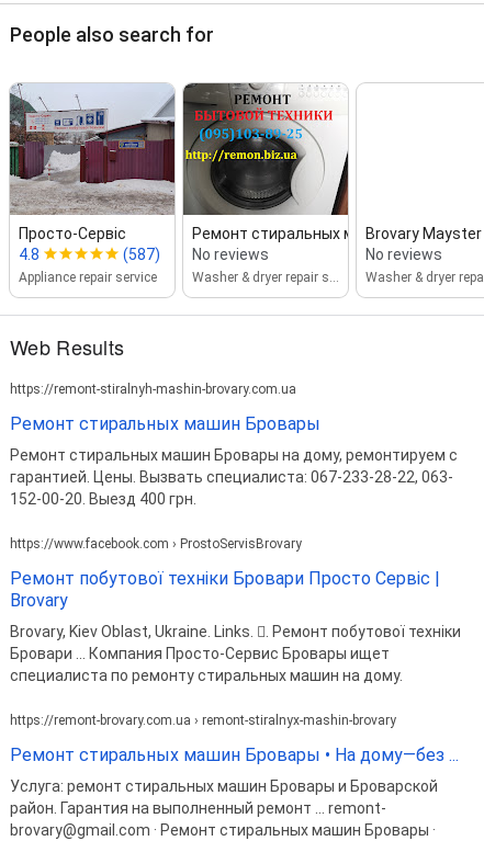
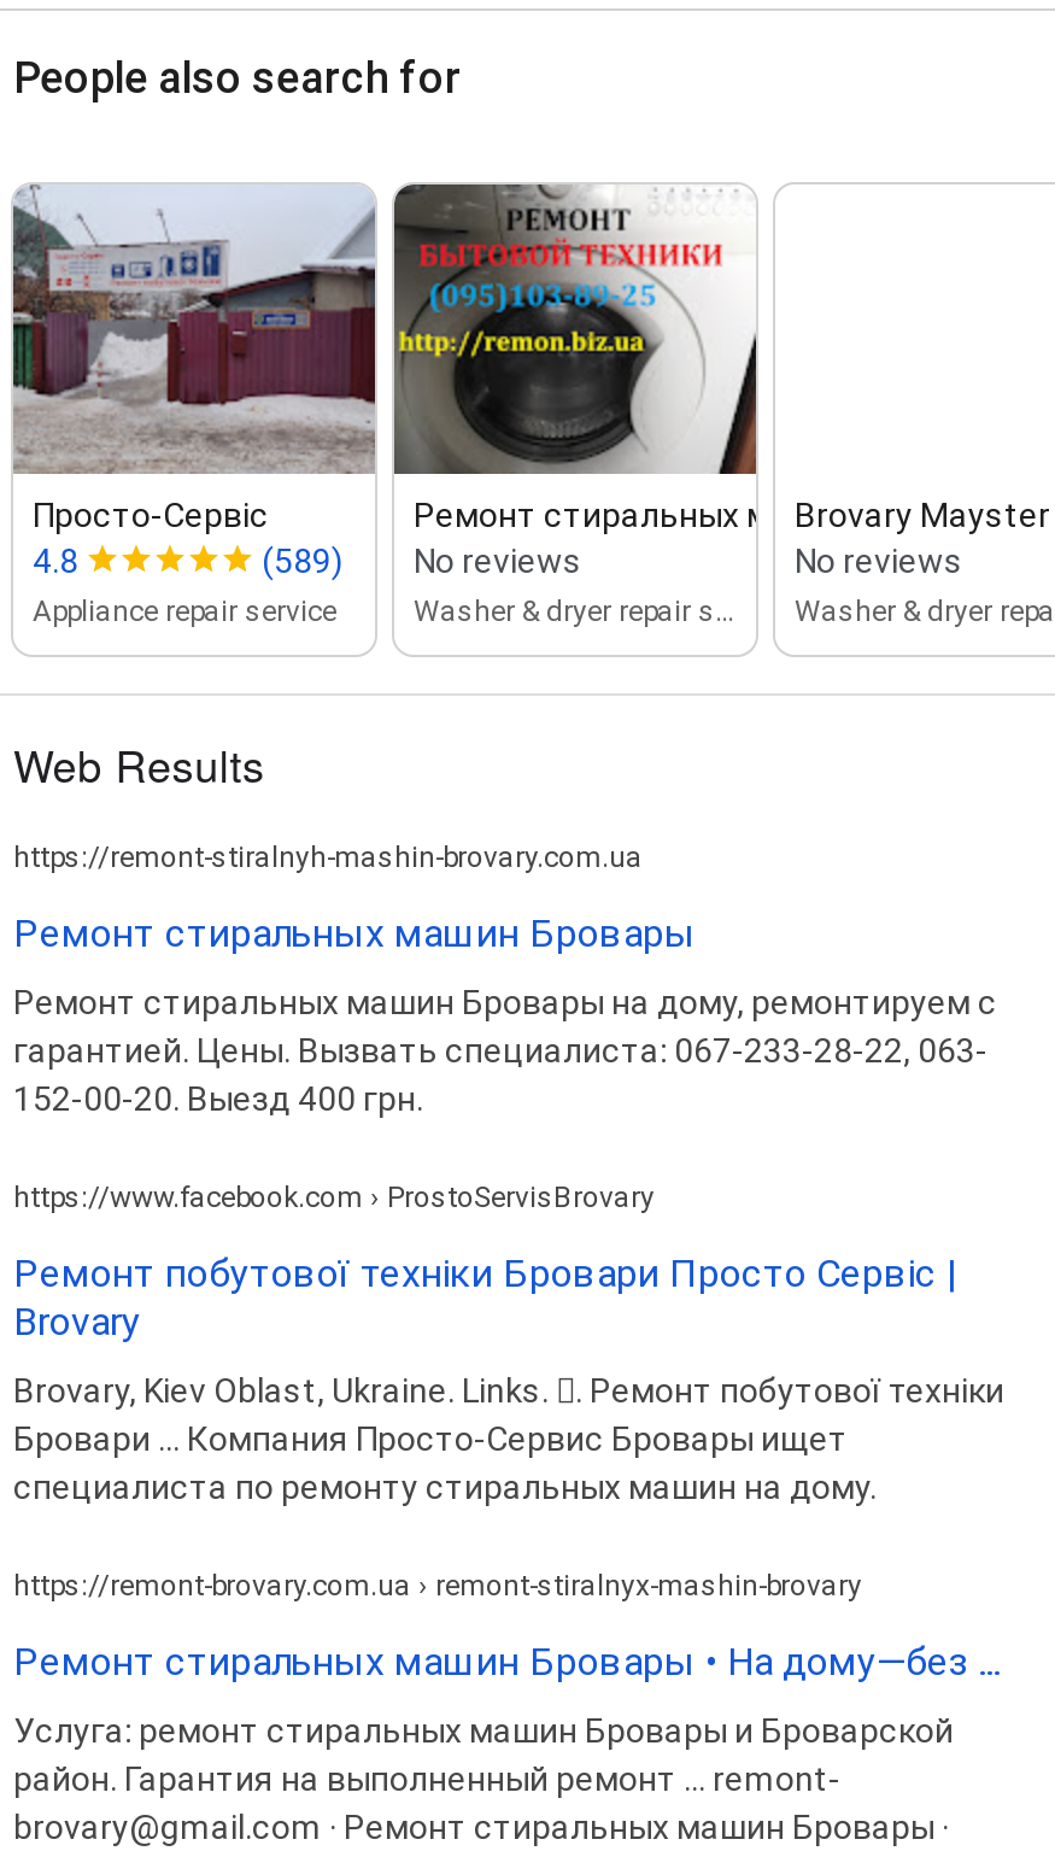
[123,245,269,263] (587) No reviews -> [262,541,582,579] (589) No reviews

